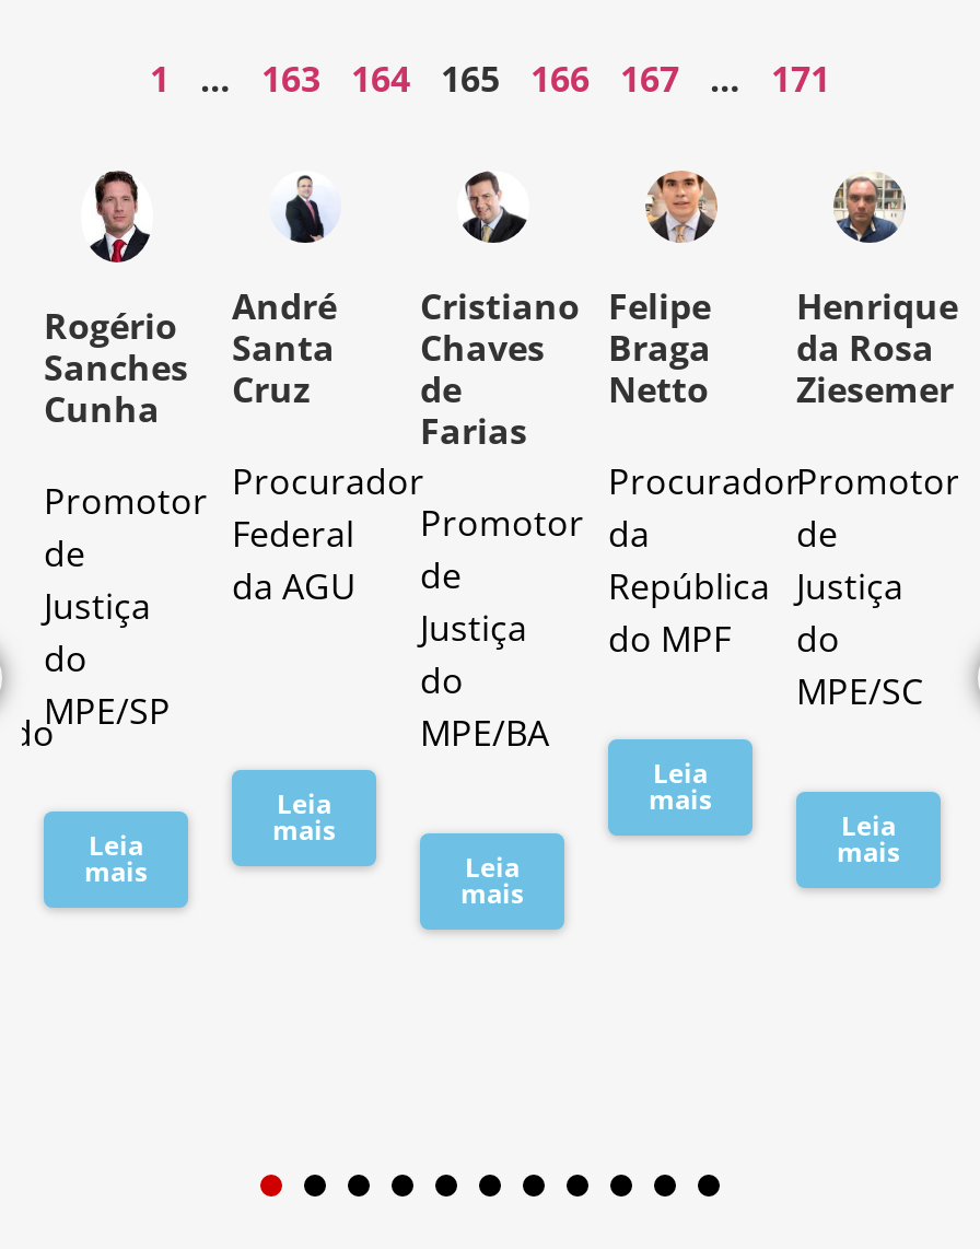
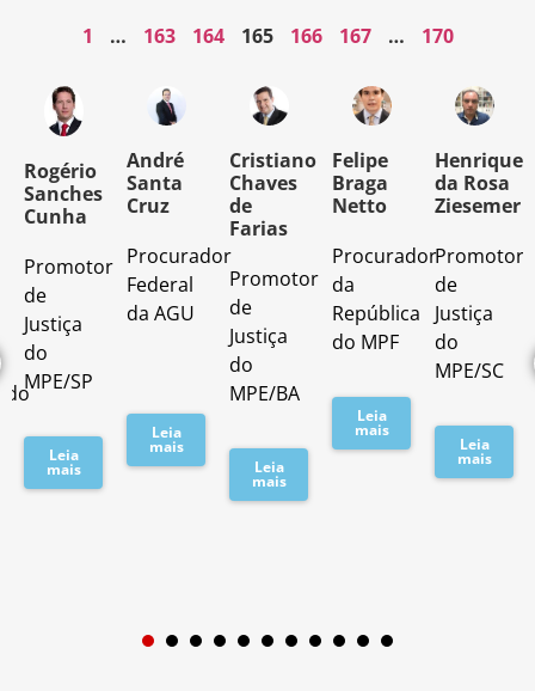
[771,54,830,102] 171 -> [421,22,453,49] 170

